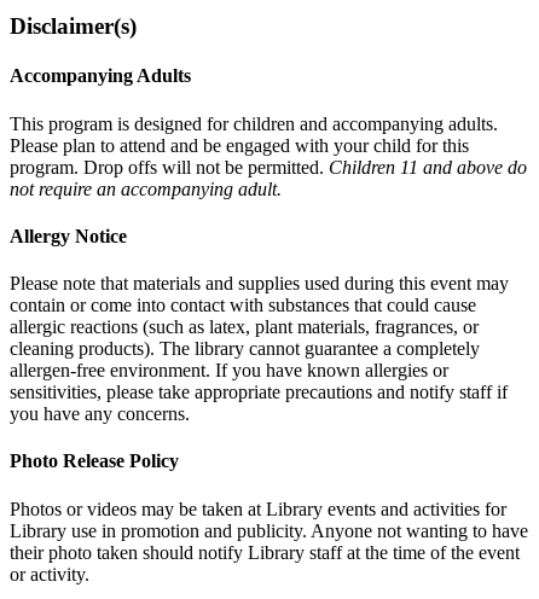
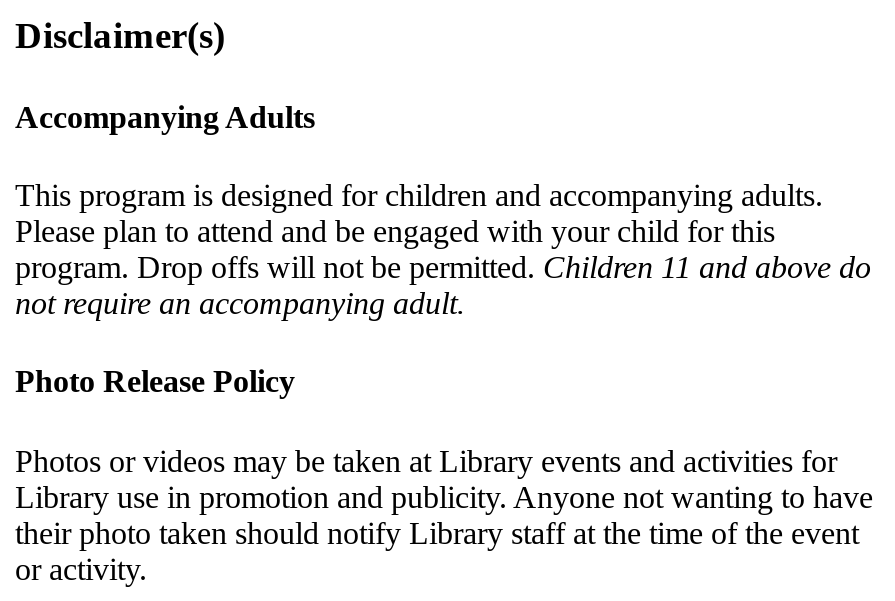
[10,226,509,424] Allergy Notice | Please note that materials and supplies used during this event may | contain or come into contact with substances that could cause | allergic reactions (such as latex, plant materials, fragrances, or | cleaning products). The library cannot guarantee a completely | allergen-free environment. If you have known allergies or | sensitivities, please take appropriate precautions and notify staff if | you have any concerns. -> none

